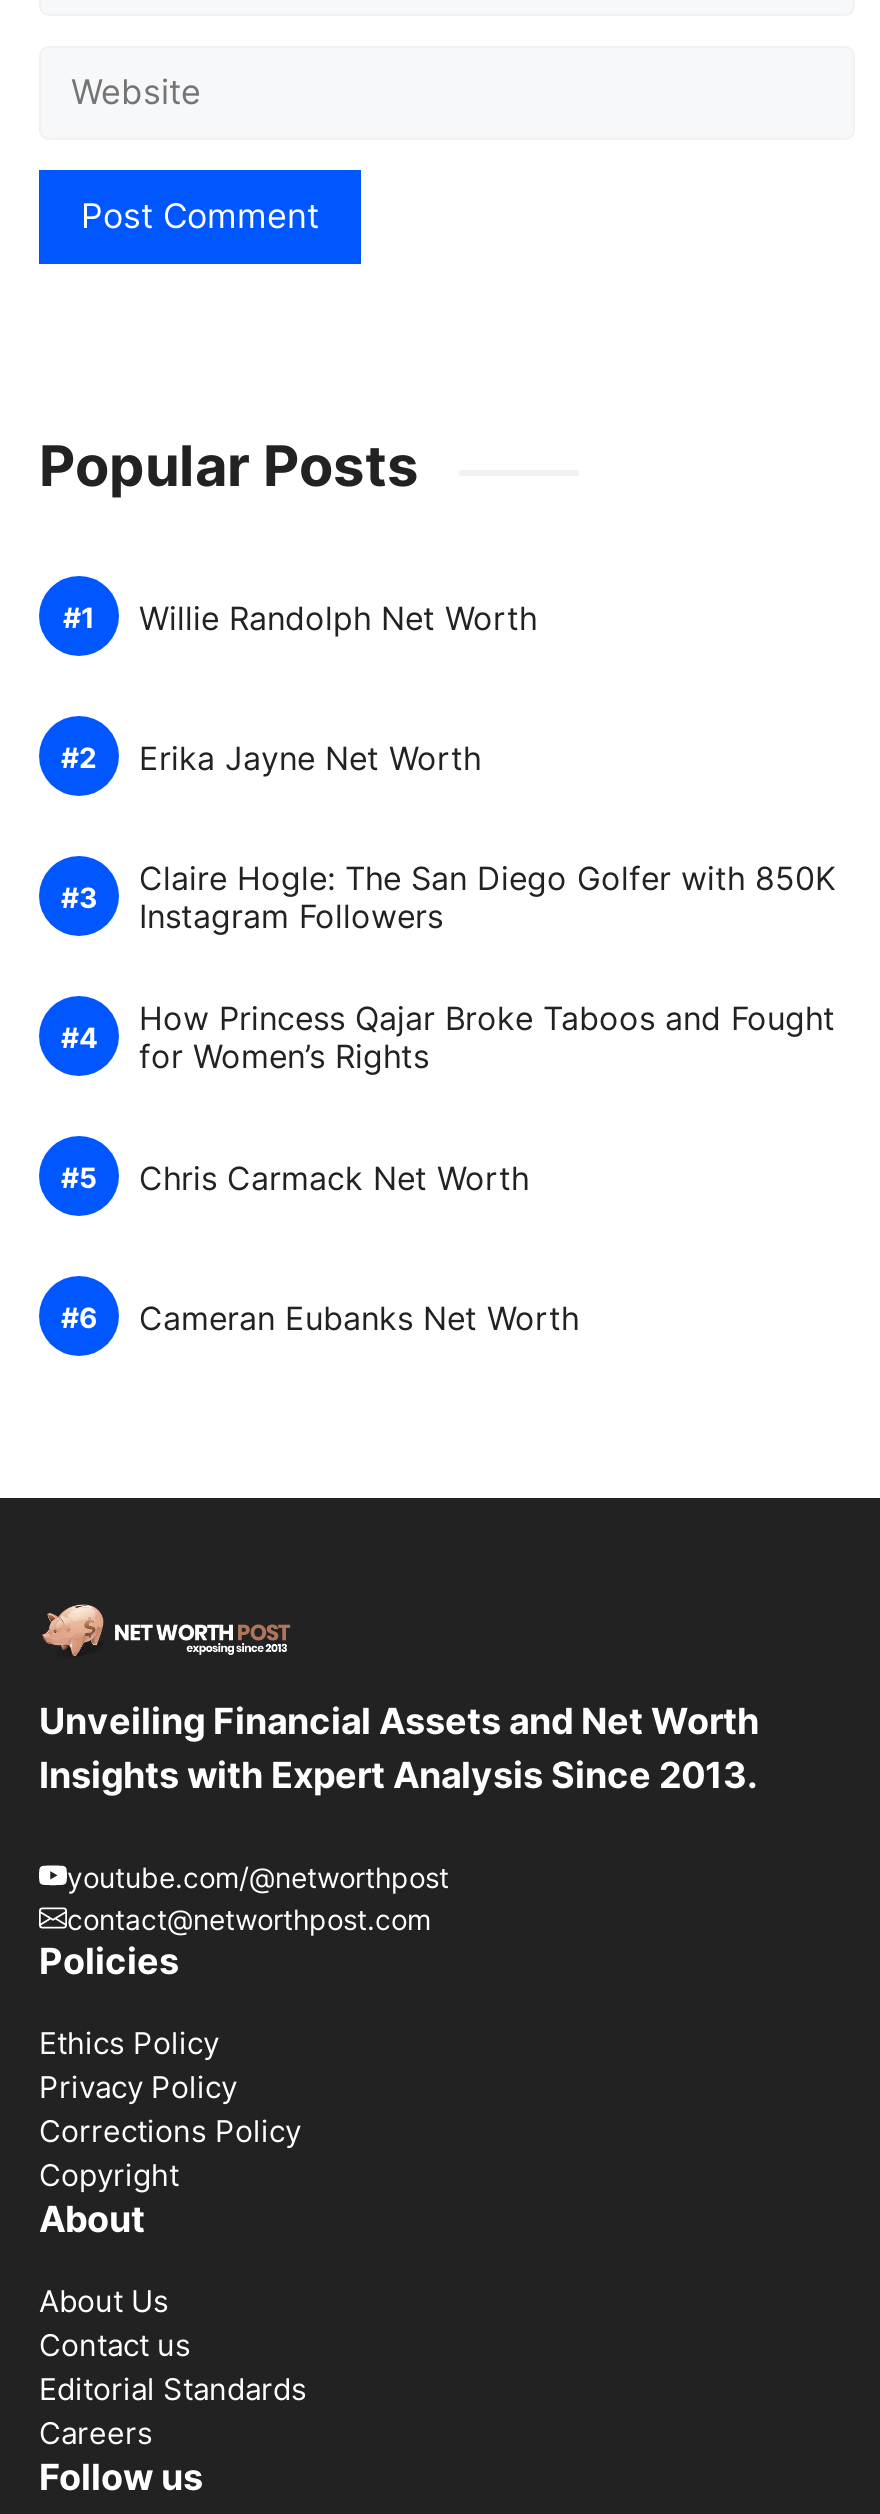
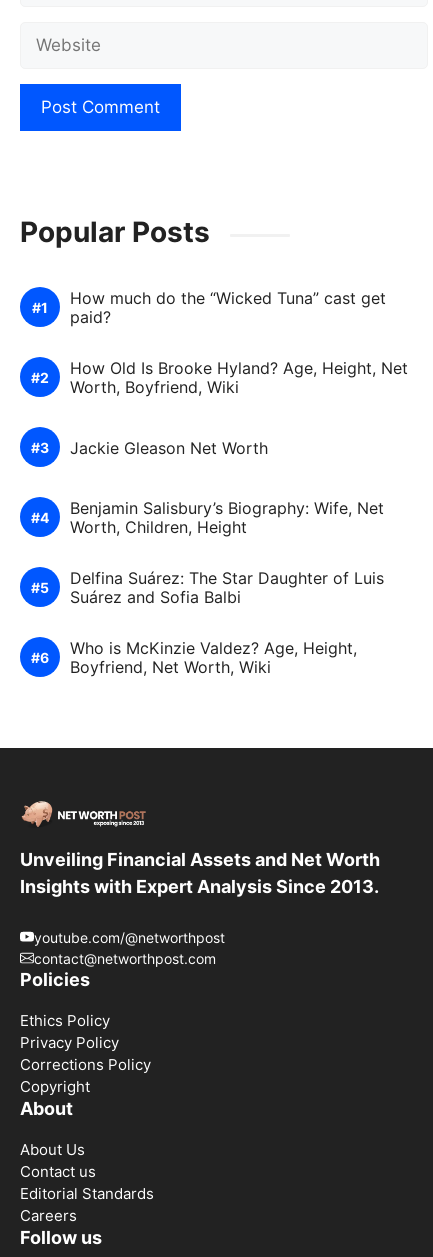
[139,598,537,638] Willie Randolph Net Worth -> [70,288,386,327] How much do the “Wicked Tuna” cast get | paid?
[139,738,481,778] Erika Jayne Net Worth -> [70,358,408,397] How Old Is Brooke Hyland? Age, Height, Net | Worth, Boyfriend, Wiki
[139,859,835,937] Claire Hogle: The San Diego Golfer with 850K | Instagram Followers -> [70,438,268,458] Jackie Gleason Net Worth
[139,999,835,1077] How Princess Qajar Broke Taboos and Fought | for Women’s Rights -> [70,498,384,537] Benjamin Salisbury’s Biography: Wife, Net | Worth, Children, Height
[139,1158,529,1198] Chris Carmack Net Worth -> [70,568,384,607] Delfina Suárez: The Star Daughter of Luis | Suárez and Sofia Balbi
[139,1298,579,1338] Cameran Eubanks Net Worth -> [70,638,357,677] Who is McKinzie Valdez? Age, Height, | Boyfriend, Net Worth, Wiki

